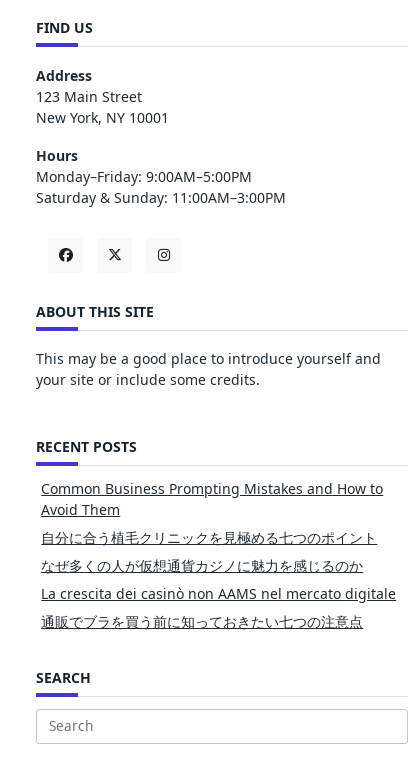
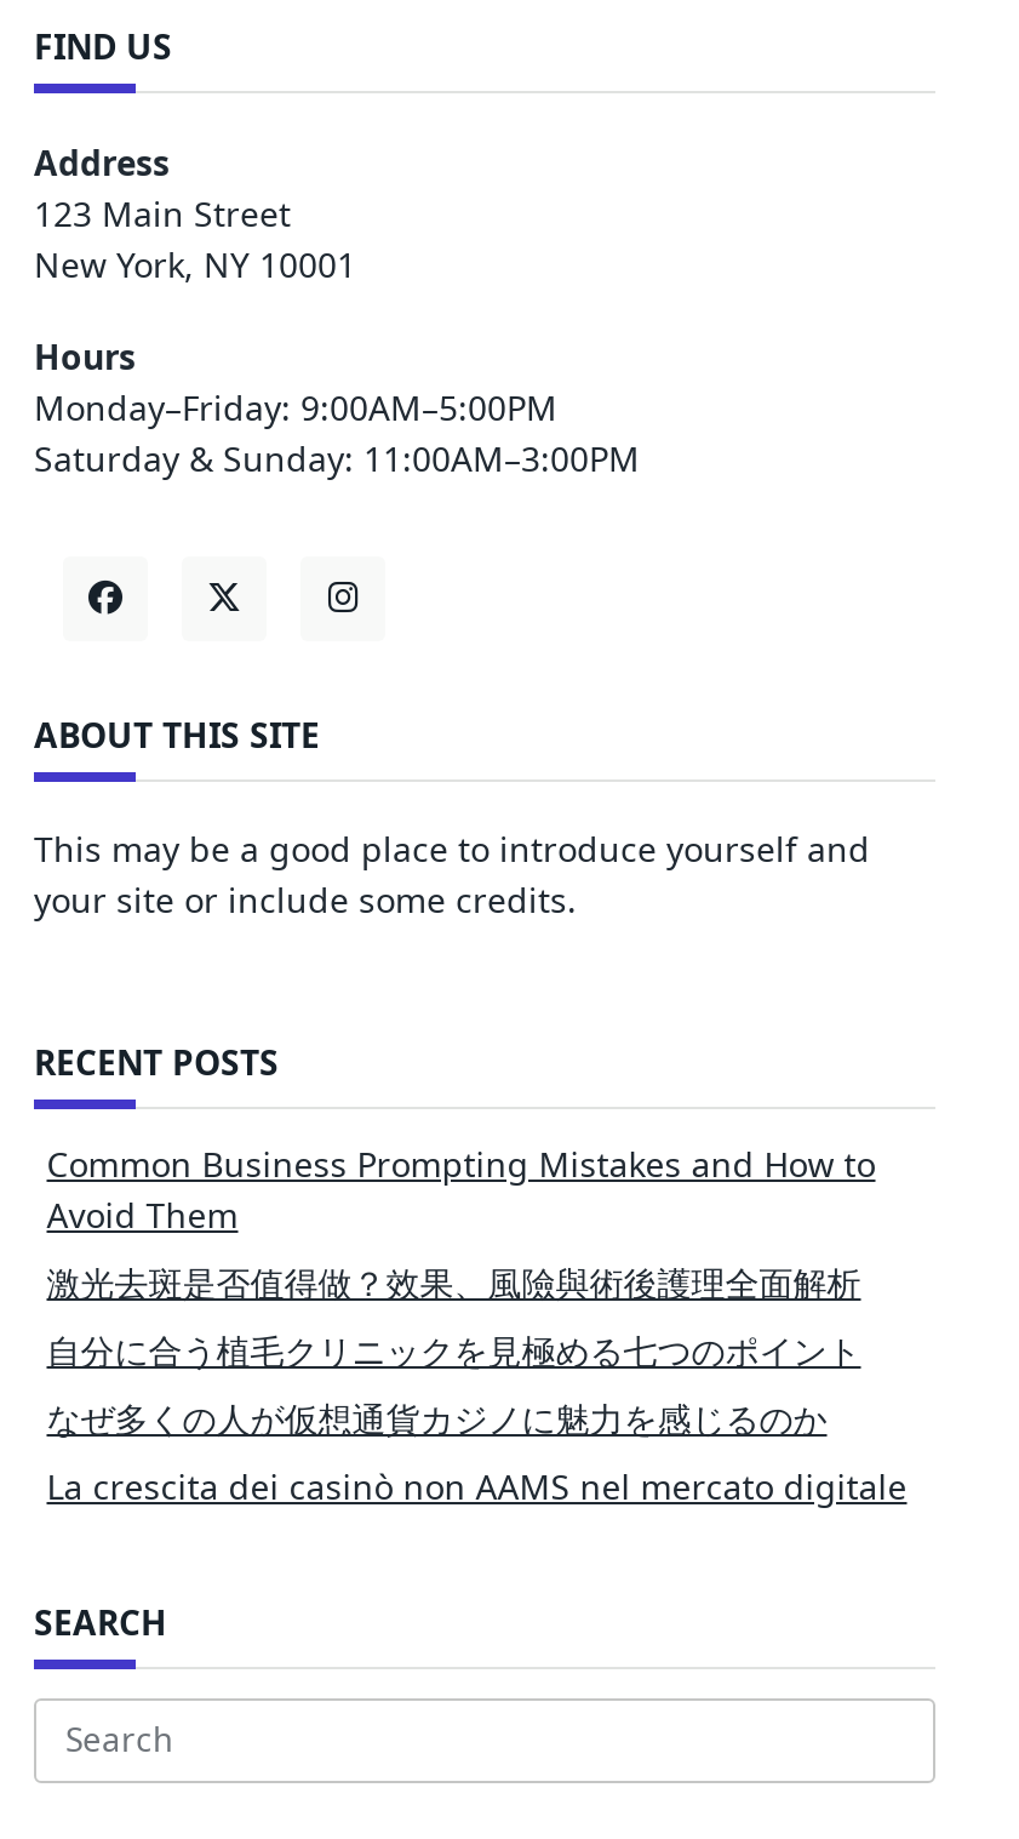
none -> [47,1259,861,1305] 激光去斑是否值得做？效果、風險與術後護理全面解析
moved [41,528,396,603] -> [47,1327,907,1509]: 自分に合う植毛クリニックを見極める七つのポイント | なぜ多くの人が仮想通貨カジノに魅力を感じるのか | La crescita dei casinò non AAMS nel mercato digitale
[41,612,363,631] 通販でブラを買う前に知っておきたい七つの注意点 -> none

